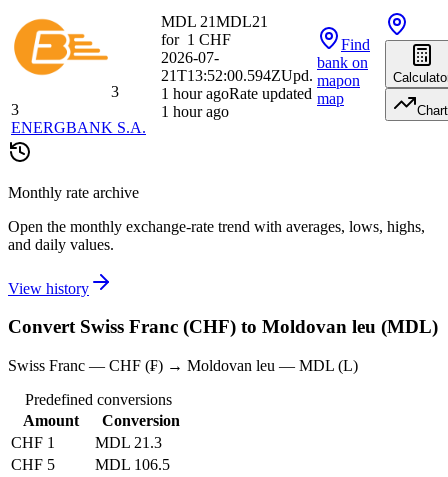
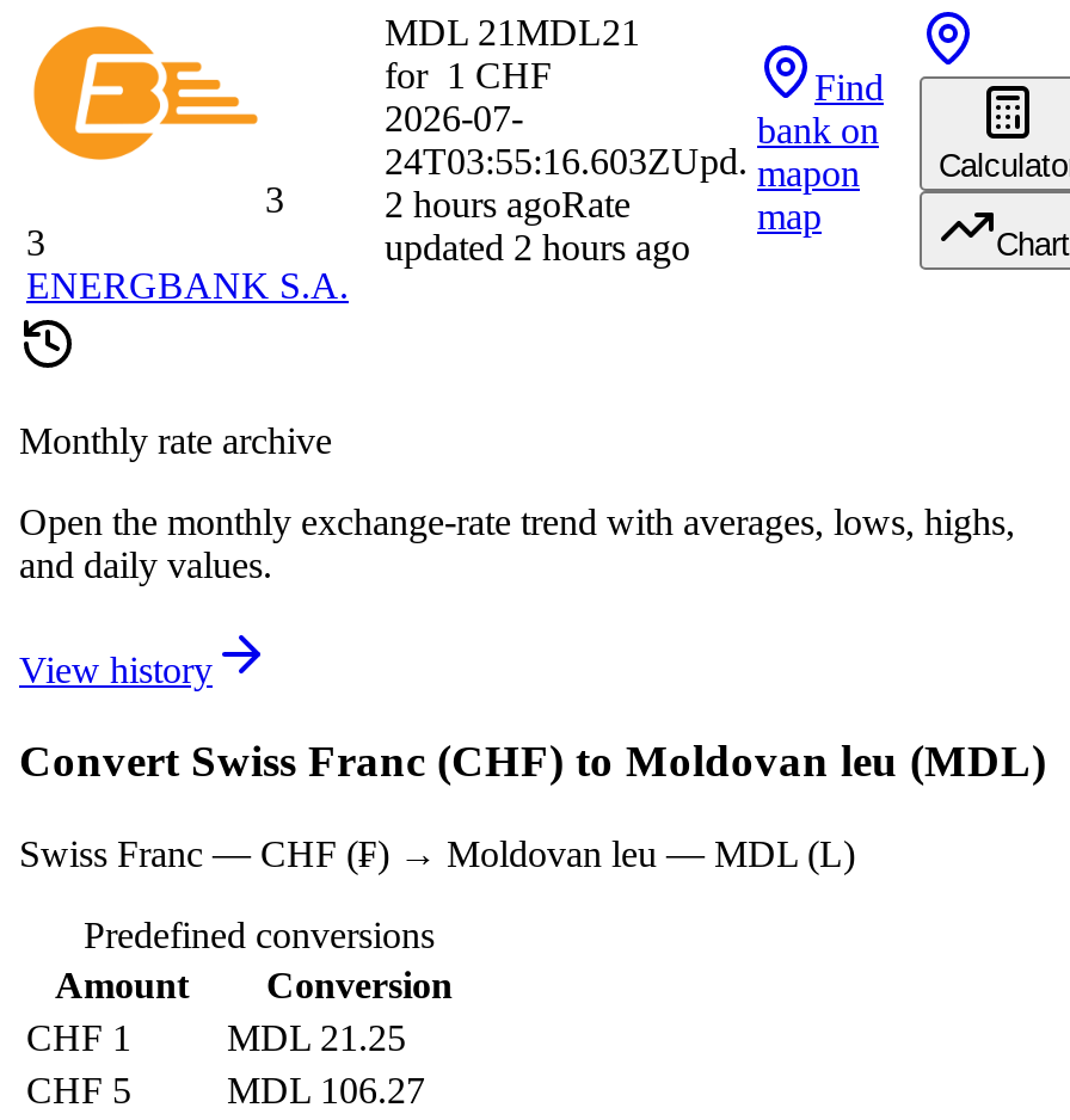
[161,67,313,120] 21T13:52:00.594ZUpd. | 1 hour agoRate updated | 1 hour ago -> [385,140,748,267] 24T03:55:16.603ZUpd. | 2 hours agoRate | updated 2 hours ago
[95,434,162,451] MDL 21.3 -> [227,1018,406,1058] MDL 21.25
[95,456,170,473] MDL 106.5 -> [227,1070,425,1111] MDL 106.27

